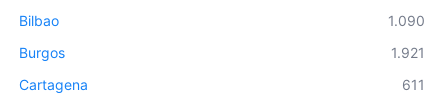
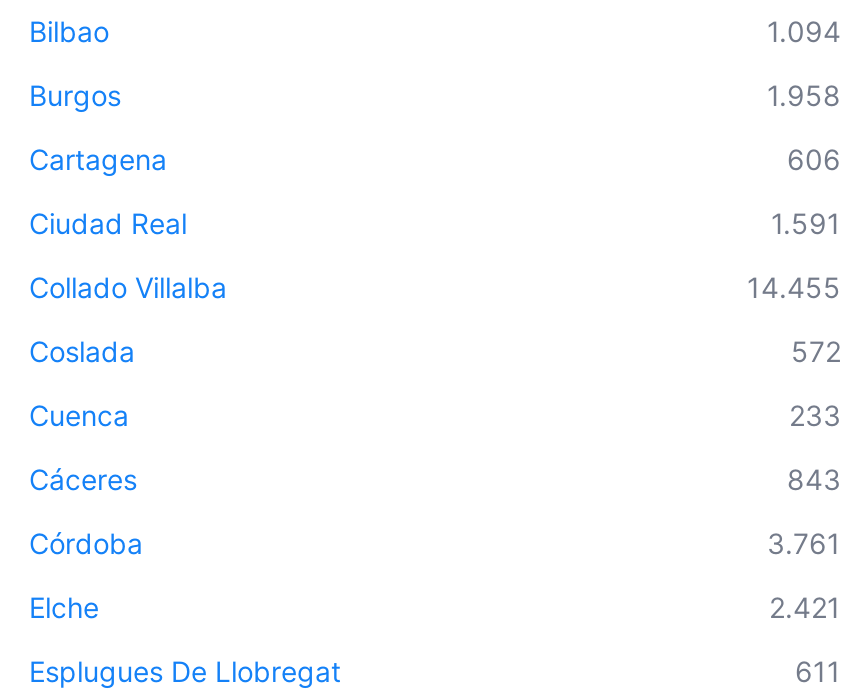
[388,12,425,29] 1.090 -> [767,13,841,47] 1.094
[391,44,425,61] 1.921 -> [767,77,841,111] 1.958
none -> [29,141,841,687] 606 | Ciudad Real | 1.591 | Collado Villalba | 14.455 | Coslada | 572 | Cuenca | 233 | Cáceres | 843 | Córdoba | 3.761 | Elche | 2.421 | Esplugues De Llobregat

